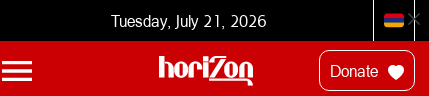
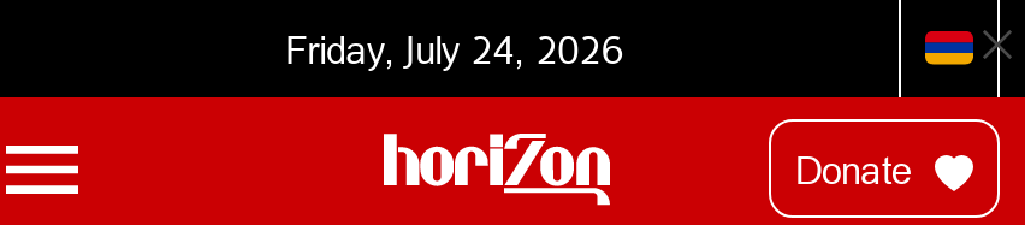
[111,10,266,29] Tuesday, July 21, 2026 -> [285,24,622,70] Friday, July 24, 2026

